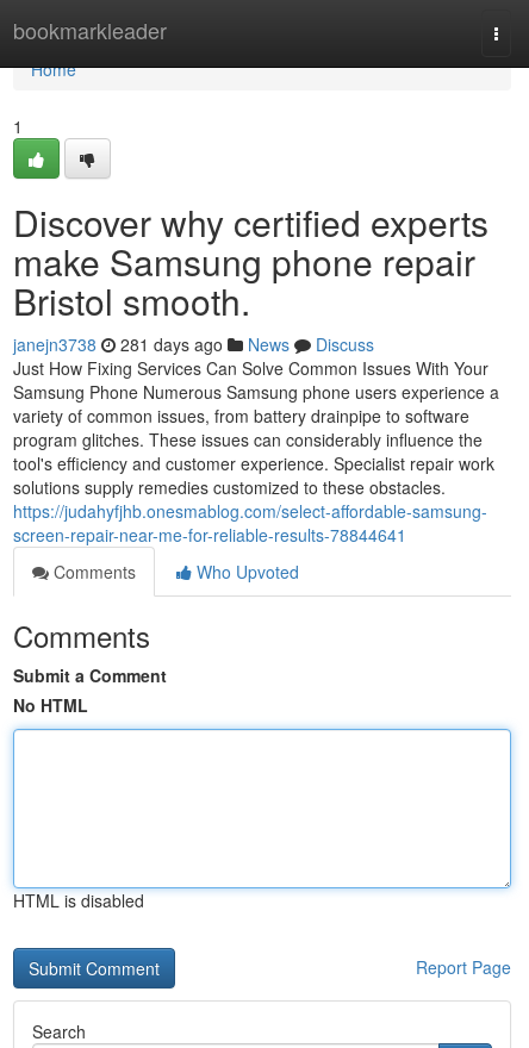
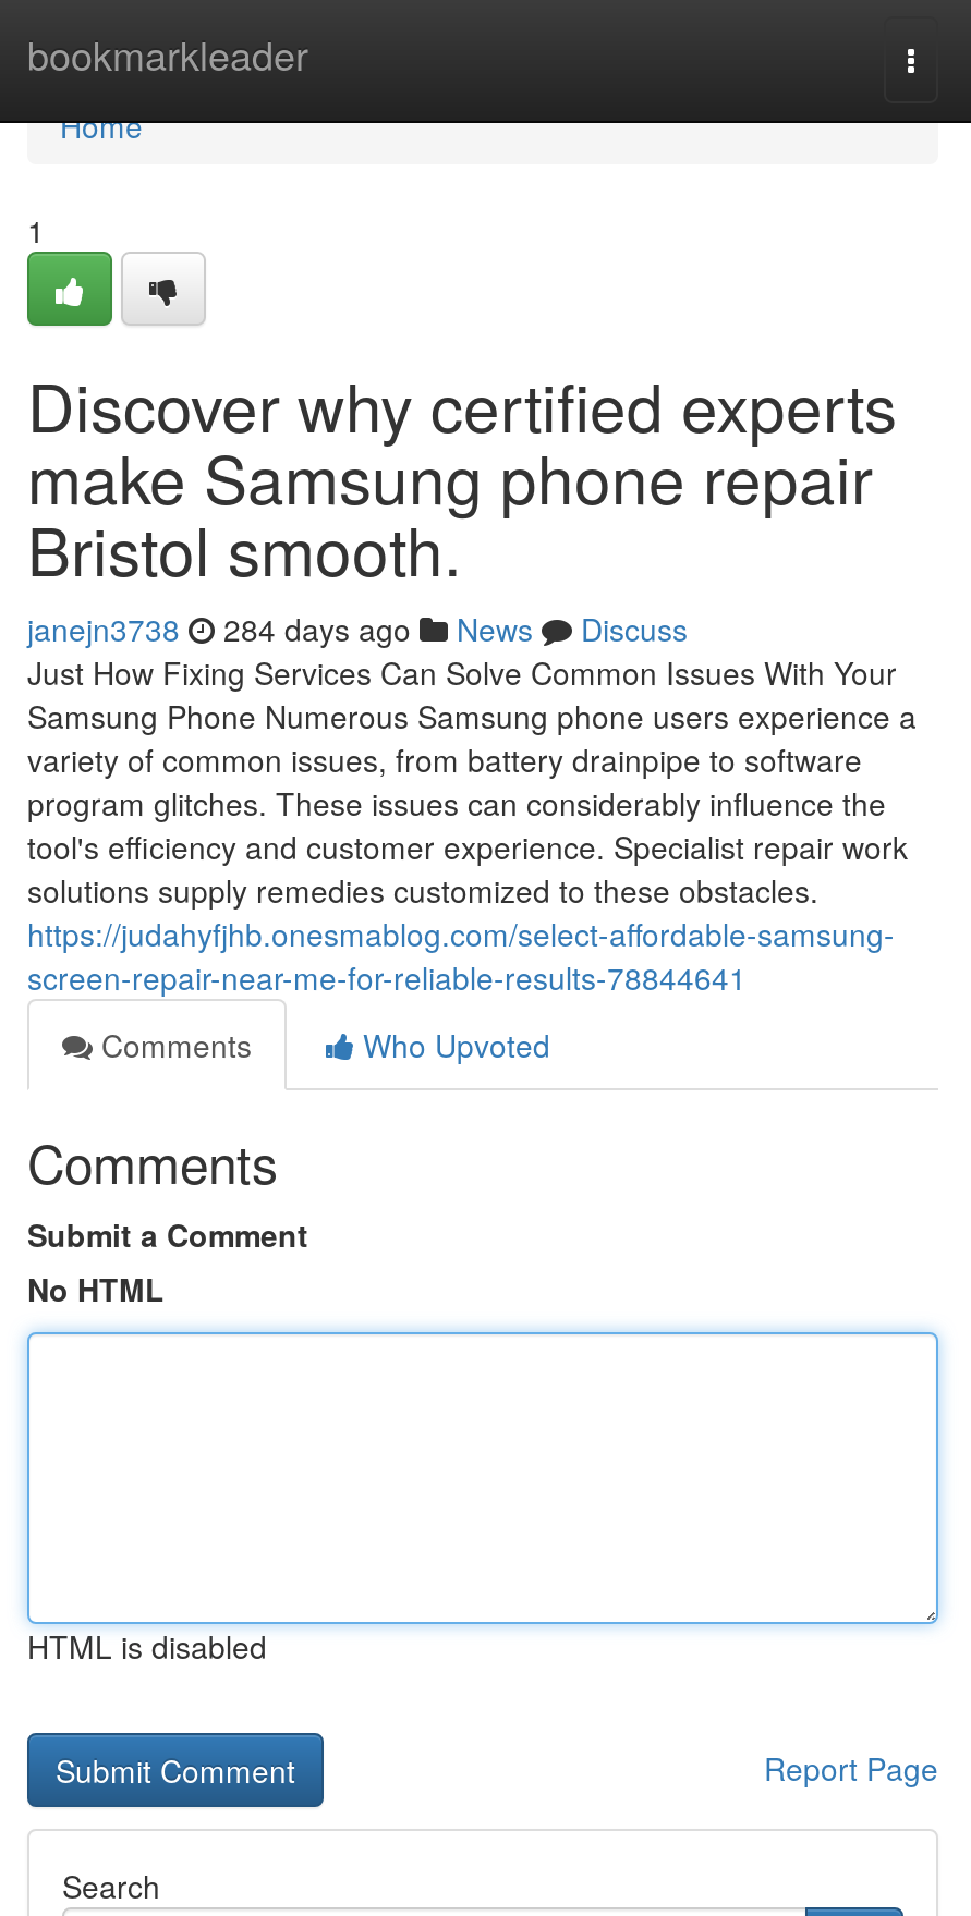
[13,332,374,356] janejn3738 281 days ago News Discuss -> [27,607,688,650] janejn3738 284 days ago News Discuss

